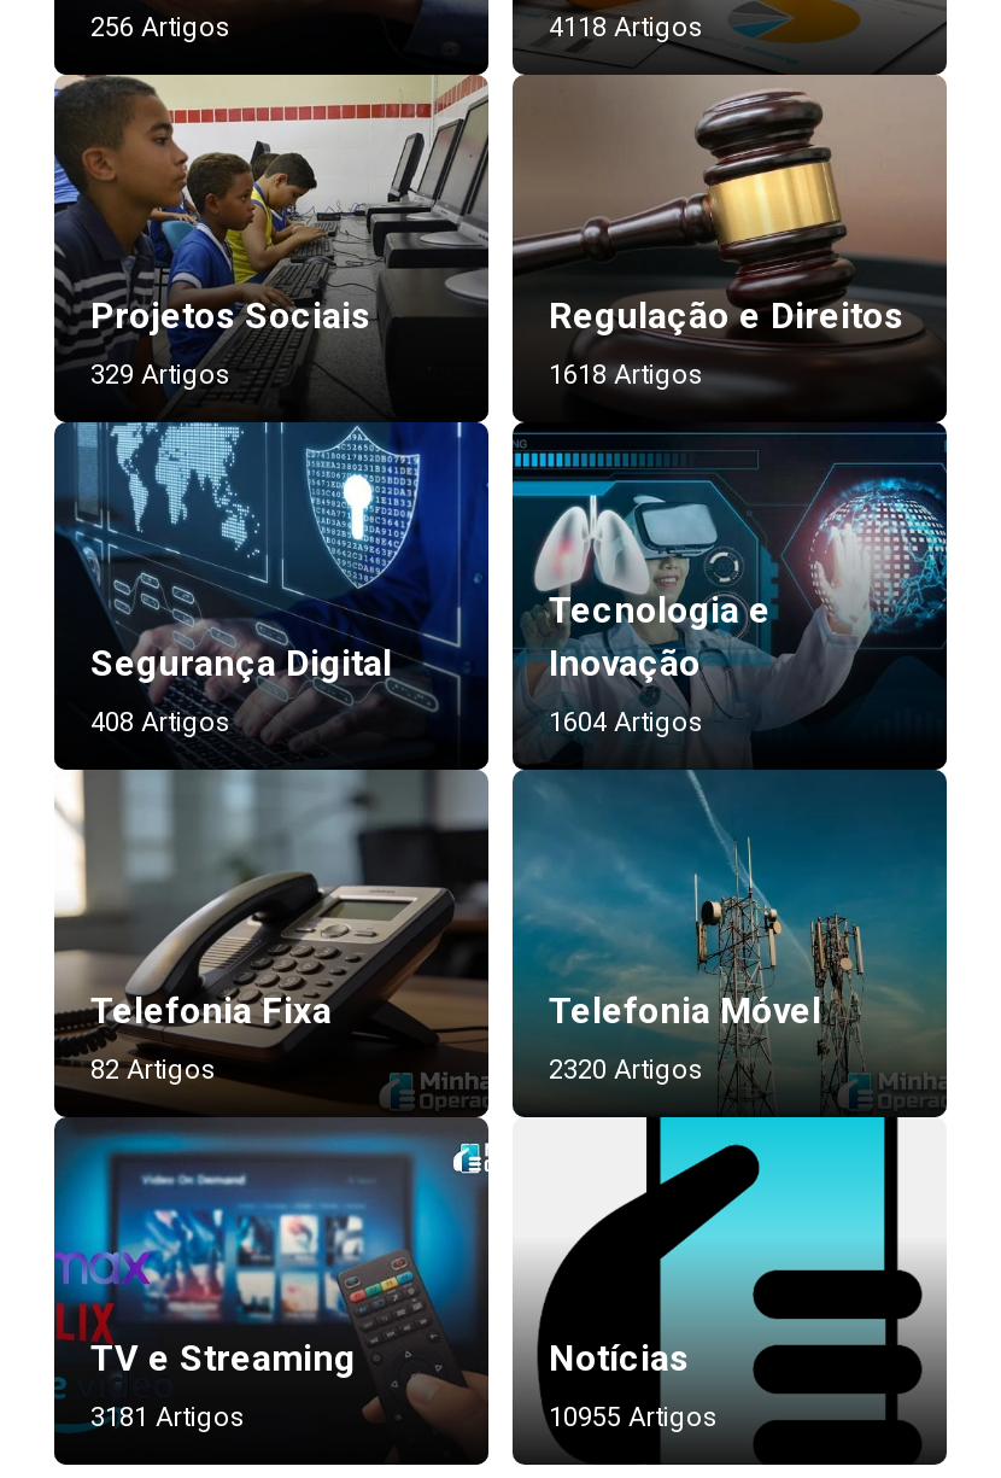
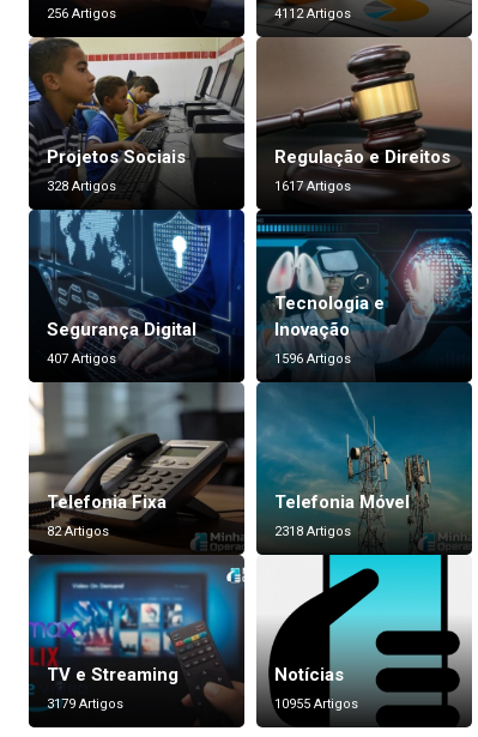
[549,12,703,43] 4118 Artigos -> [274,6,351,22] 4112 Artigos
[90,360,230,391] 329 Artigos -> [47,179,116,194] 328 Artigos
[549,360,703,391] 1618 Artigos -> [274,179,351,194] 1617 Artigos
[90,707,230,738] 408 Artigos -> [47,351,116,367] 407 Artigos
[549,707,703,738] 1604 Artigos -> [274,351,351,367] 1596 Artigos
[549,1055,703,1086] 2320 Artigos -> [274,524,351,539] 2318 Artigos
[90,1402,245,1433] 3181 Artigos -> [47,696,123,712] 3179 Artigos

